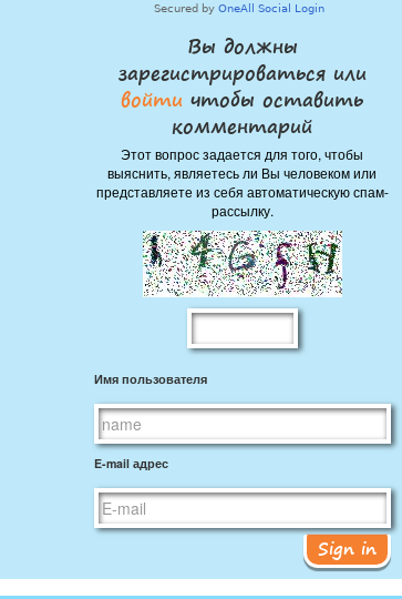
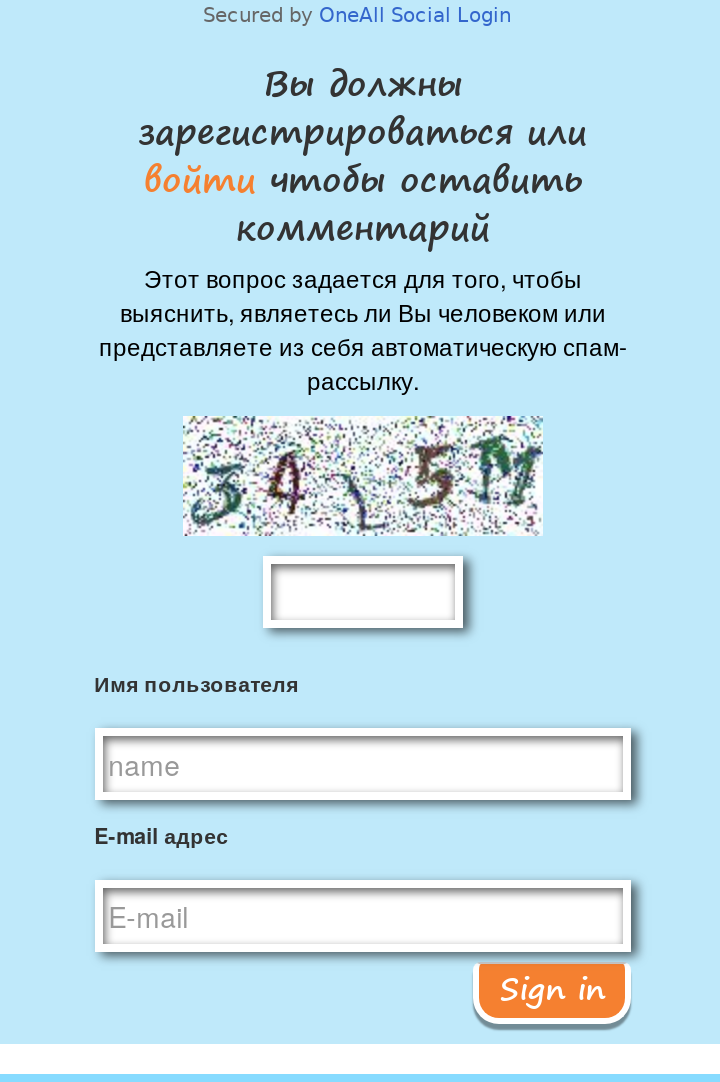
[142,230,343,297] [image] -> [181,414,545,538] [image]

